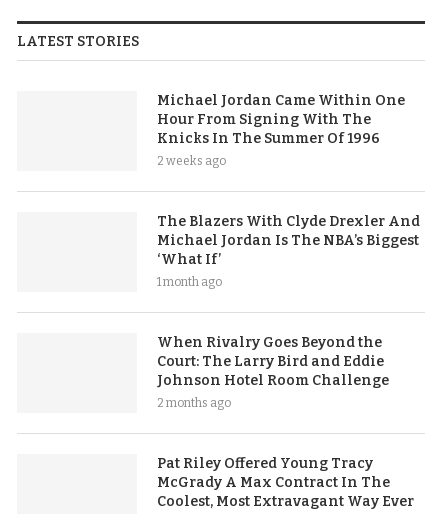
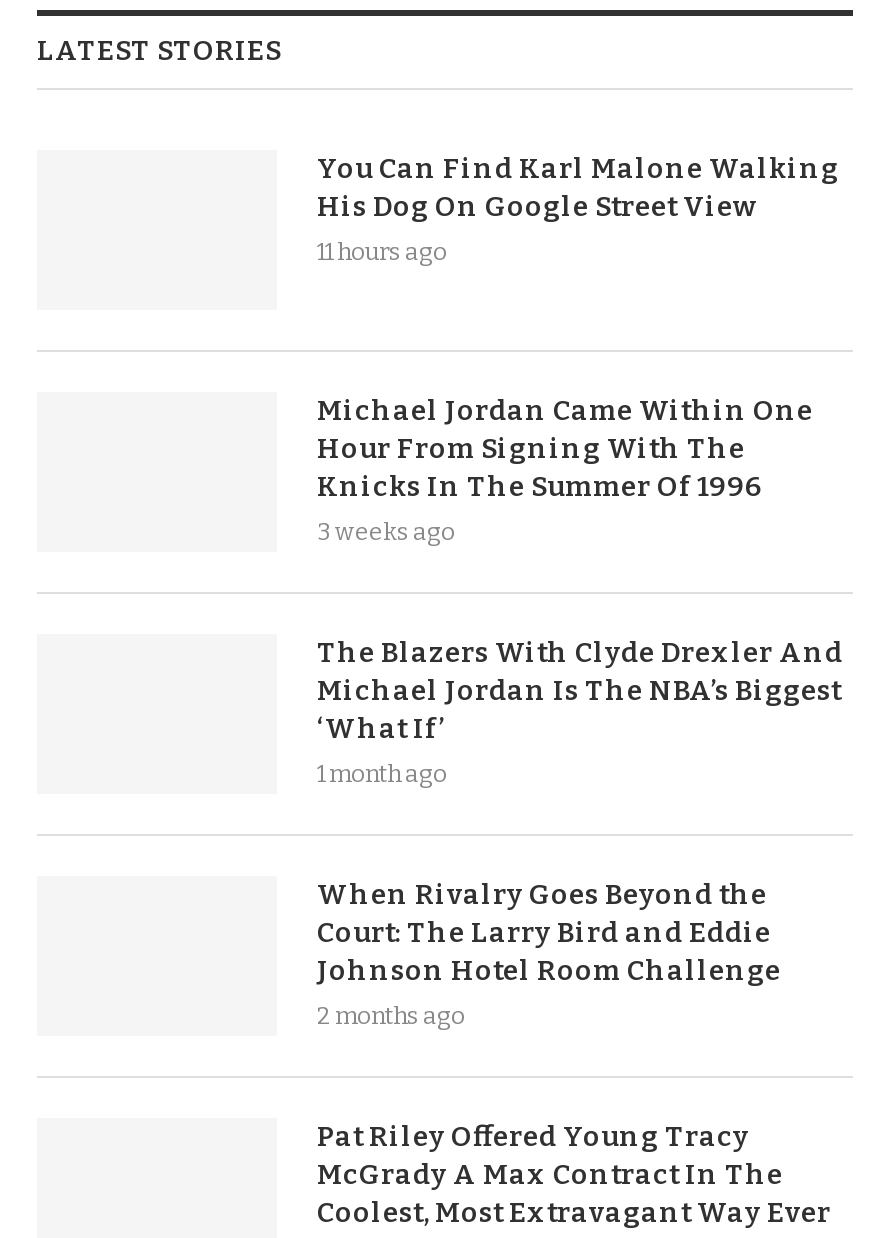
none -> [317,152,839,266] You Can Find Karl Malone Walking | His Dog On Google Street View | 11 hours ago
[157,154,226,168] 2 weeks ago -> [317,518,455,546] 3 weeks ago

